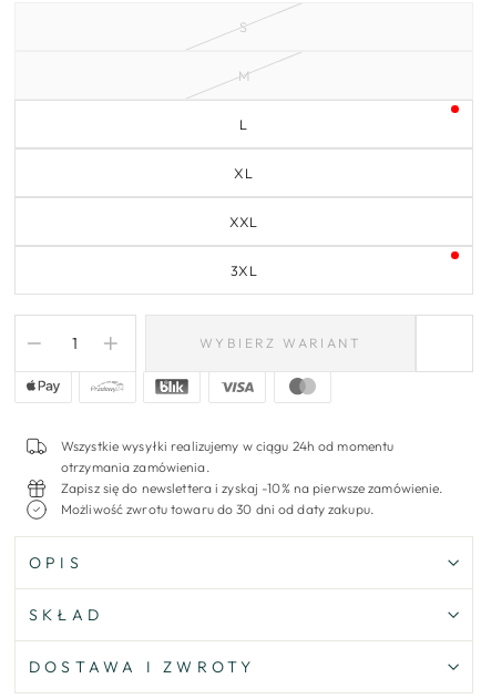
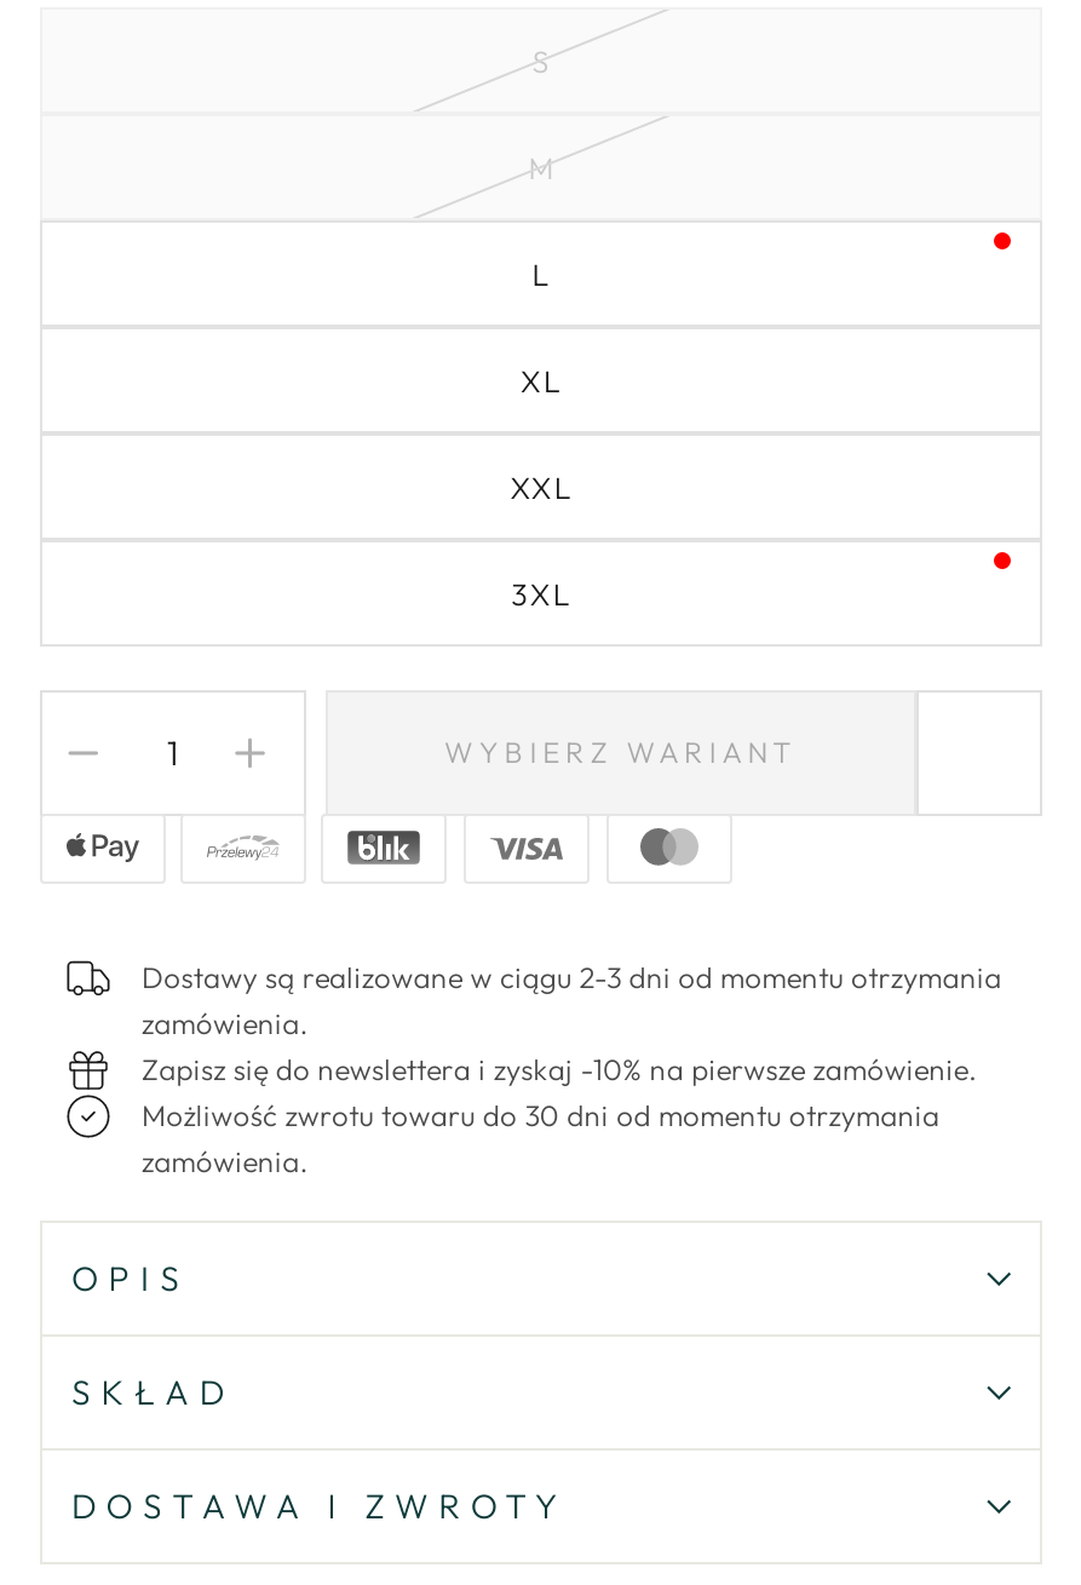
[61,437,394,475] Wszystkie wysyłki realizujemy w ciągu 24h od momentu | otrzymania zamówienia. -> [142,959,1002,1041] Dostawy są realizowane w ciągu 2-3 dni od momentu otrzymania | zamówienia.
[61,500,373,517] Możliwość zwrotu towaru do 30 dni od daty zakupu. -> [142,1097,940,1179] Możliwość zwrotu towaru do 30 dni od momentu otrzymania | zamówienia.

